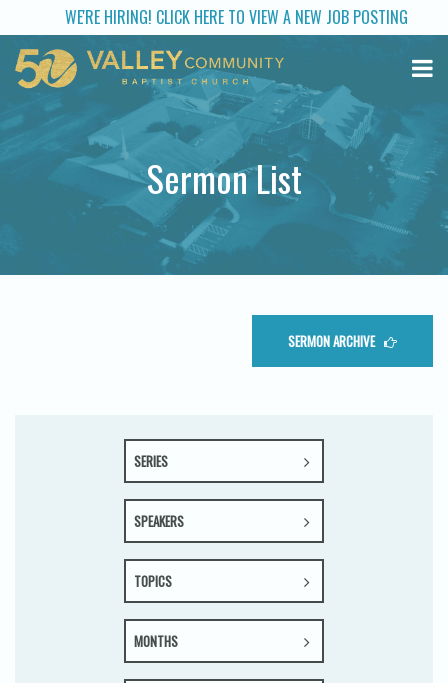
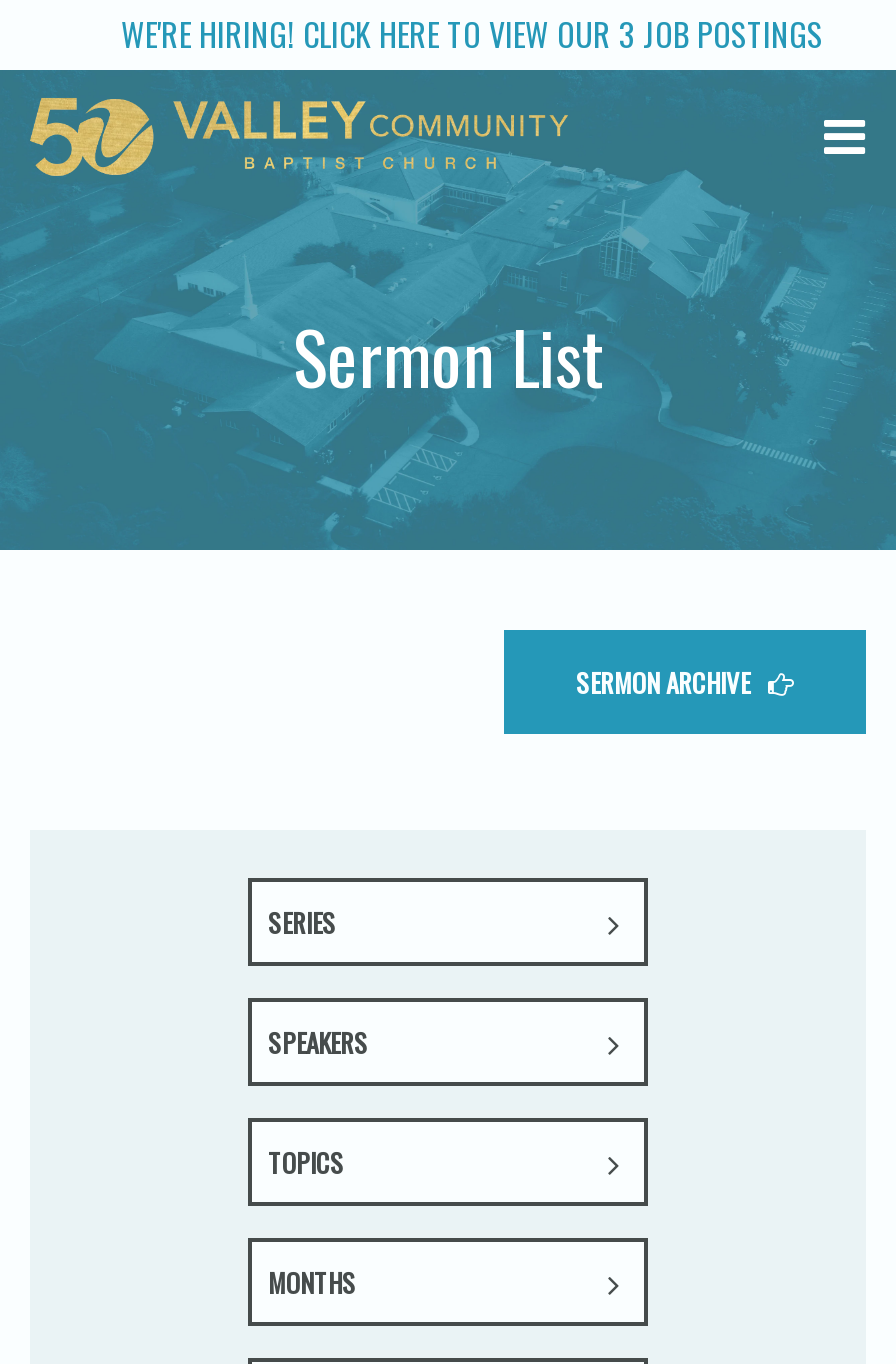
[64,5,407,29] WE'RE HIRING! CLICK HERE TO VIEW A NEW JOB POSTING -> [121,10,823,58] WE'RE HIRING! CLICK HERE TO VIEW OUR 3 JOB POSTINGS

